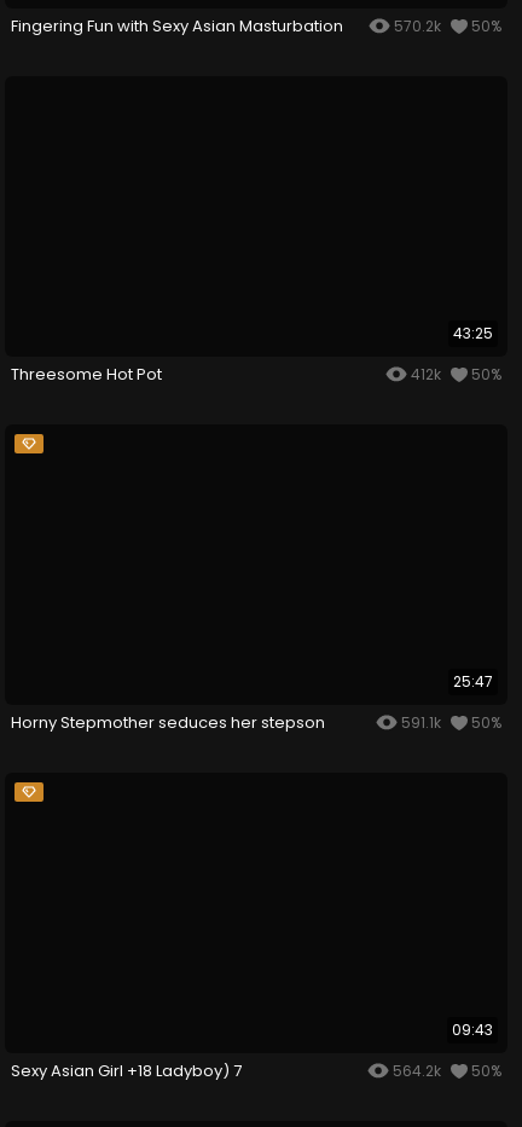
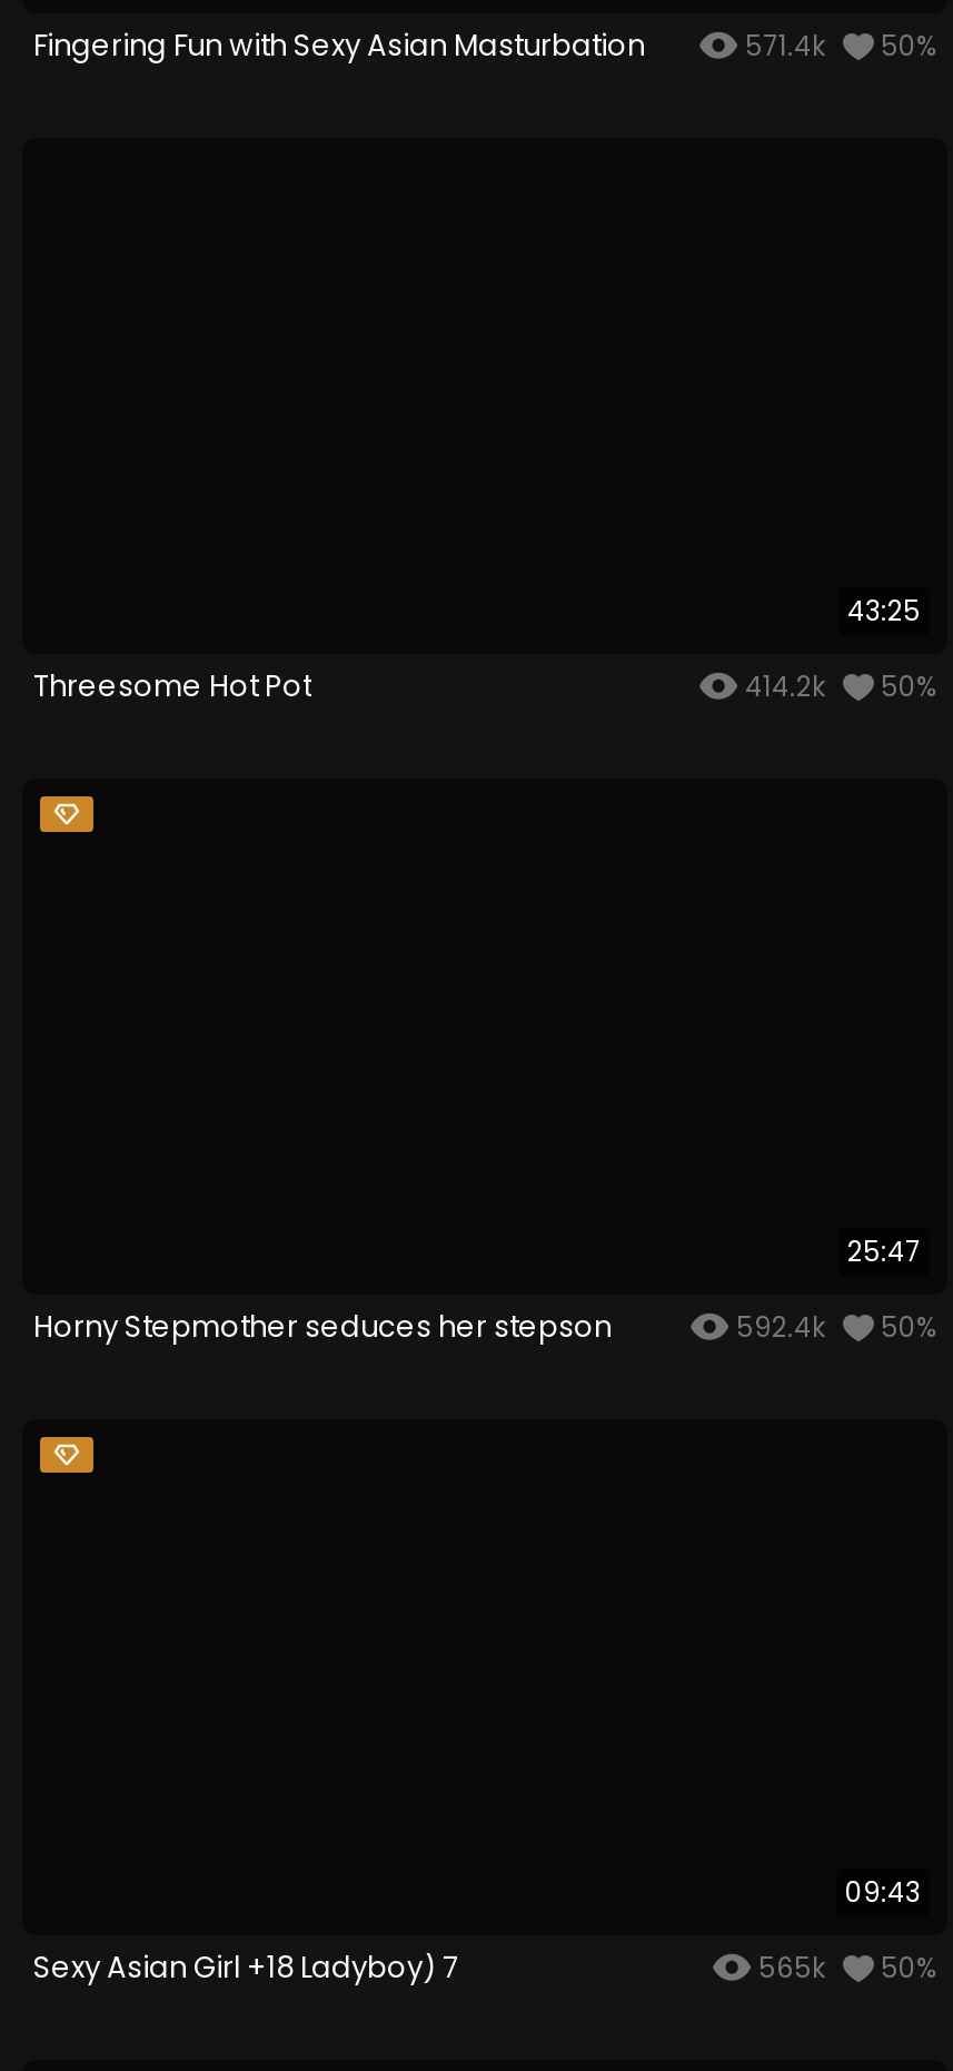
[390,16,501,36] 570.2k 50% -> [738,26,936,64] 571.4k 50%
[407,364,501,384] 412k 50% -> [738,667,936,705] 414.2k 50%
[398,712,501,732] 591.1k 50% -> [729,1307,936,1345] 592.4k 50%
[389,1060,501,1080] 564.2k 50% -> [752,1948,936,1985] 565k 50%

